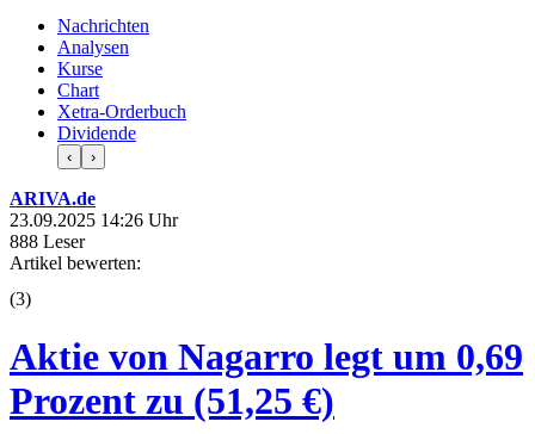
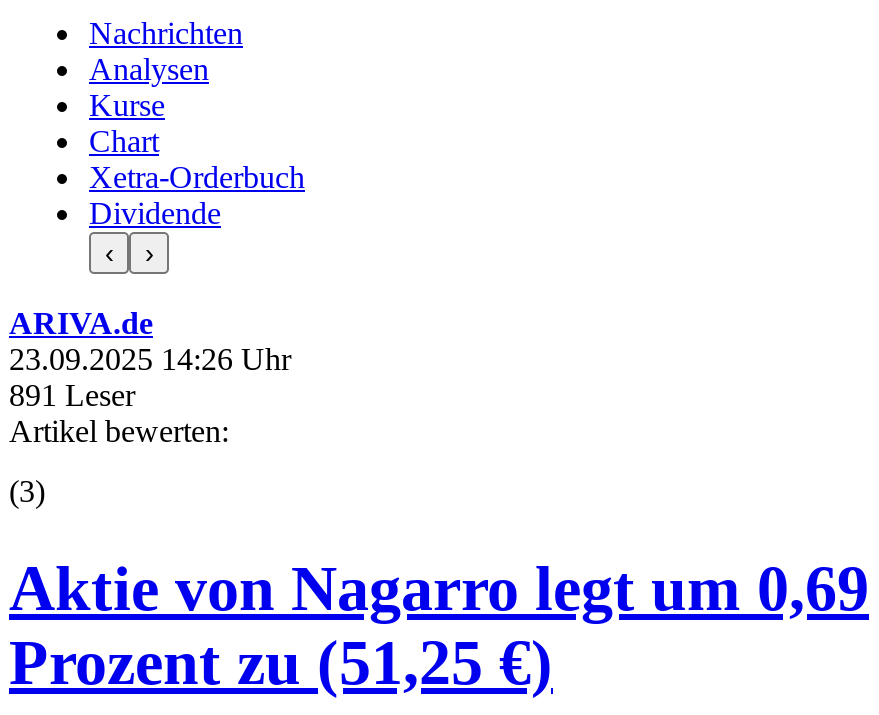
[10,231,85,251] 888 Leser -> [9,378,135,412] 891 Leser

